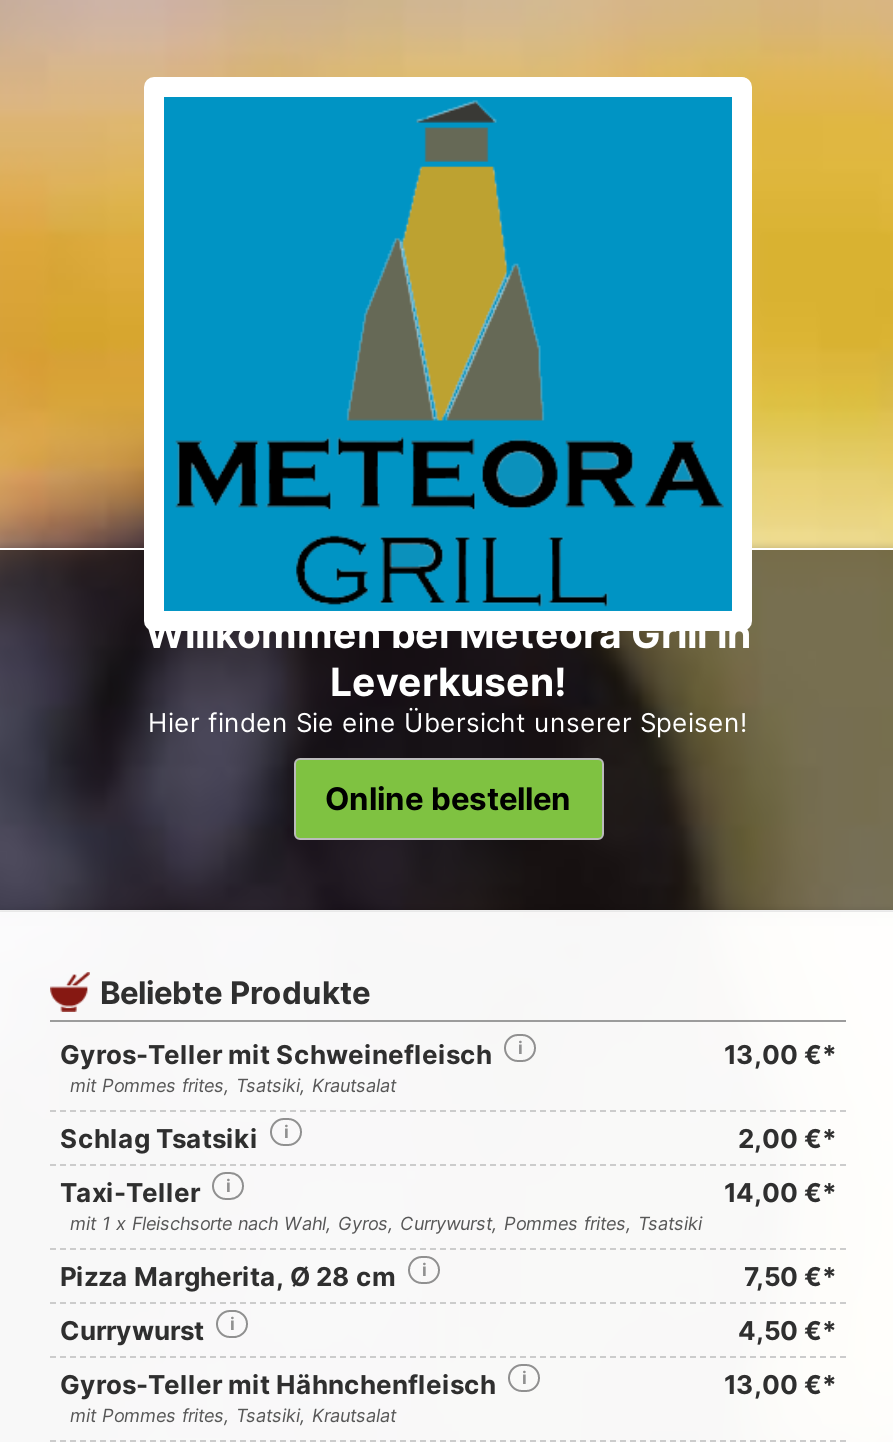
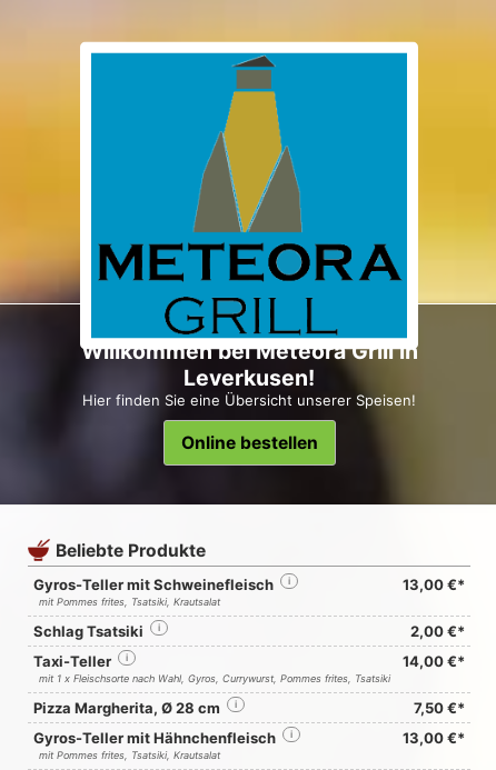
[60,1313,836,1345] Currywurst | 4,50 €* -> none

